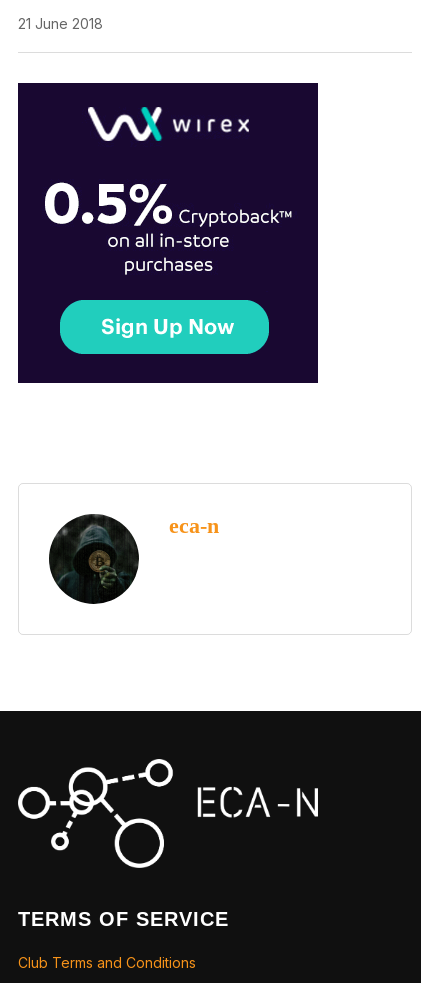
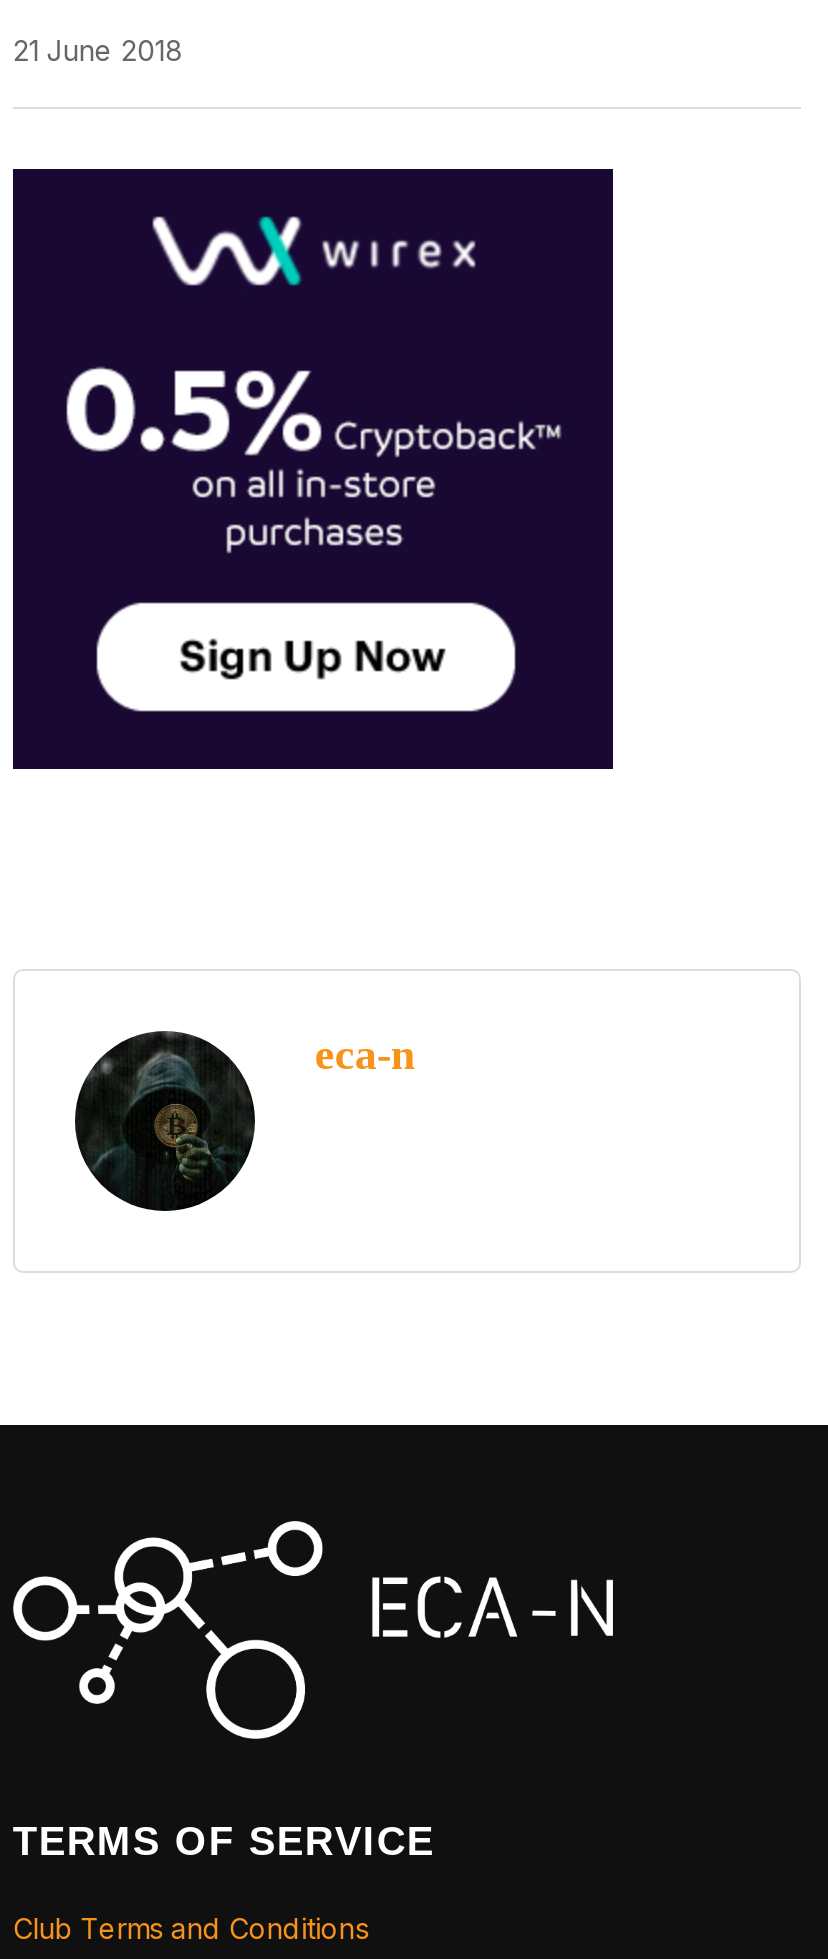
[59,299,270,355] [image] -> [95,601,517,713] [image]

